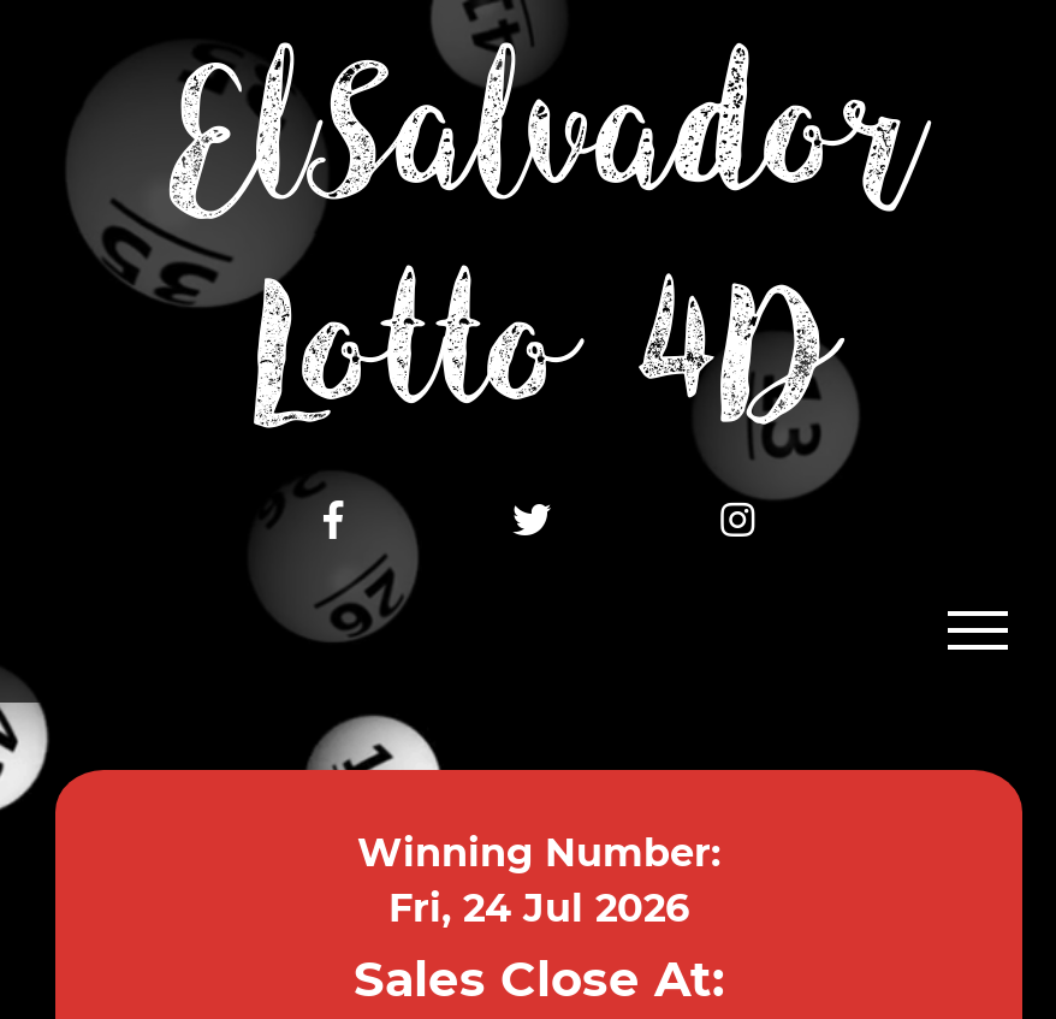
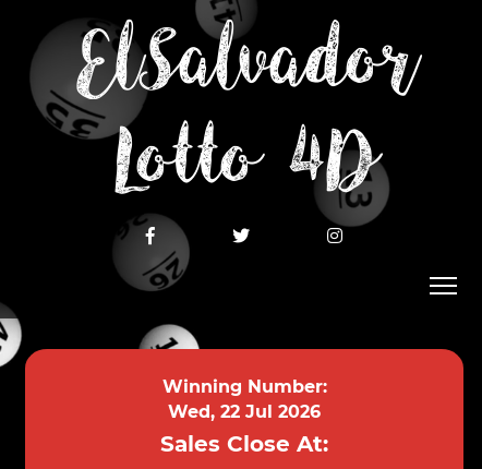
[388,885,689,931] Fri, 24 Jul 2026 -> [168,401,321,422] Wed, 22 Jul 2026

